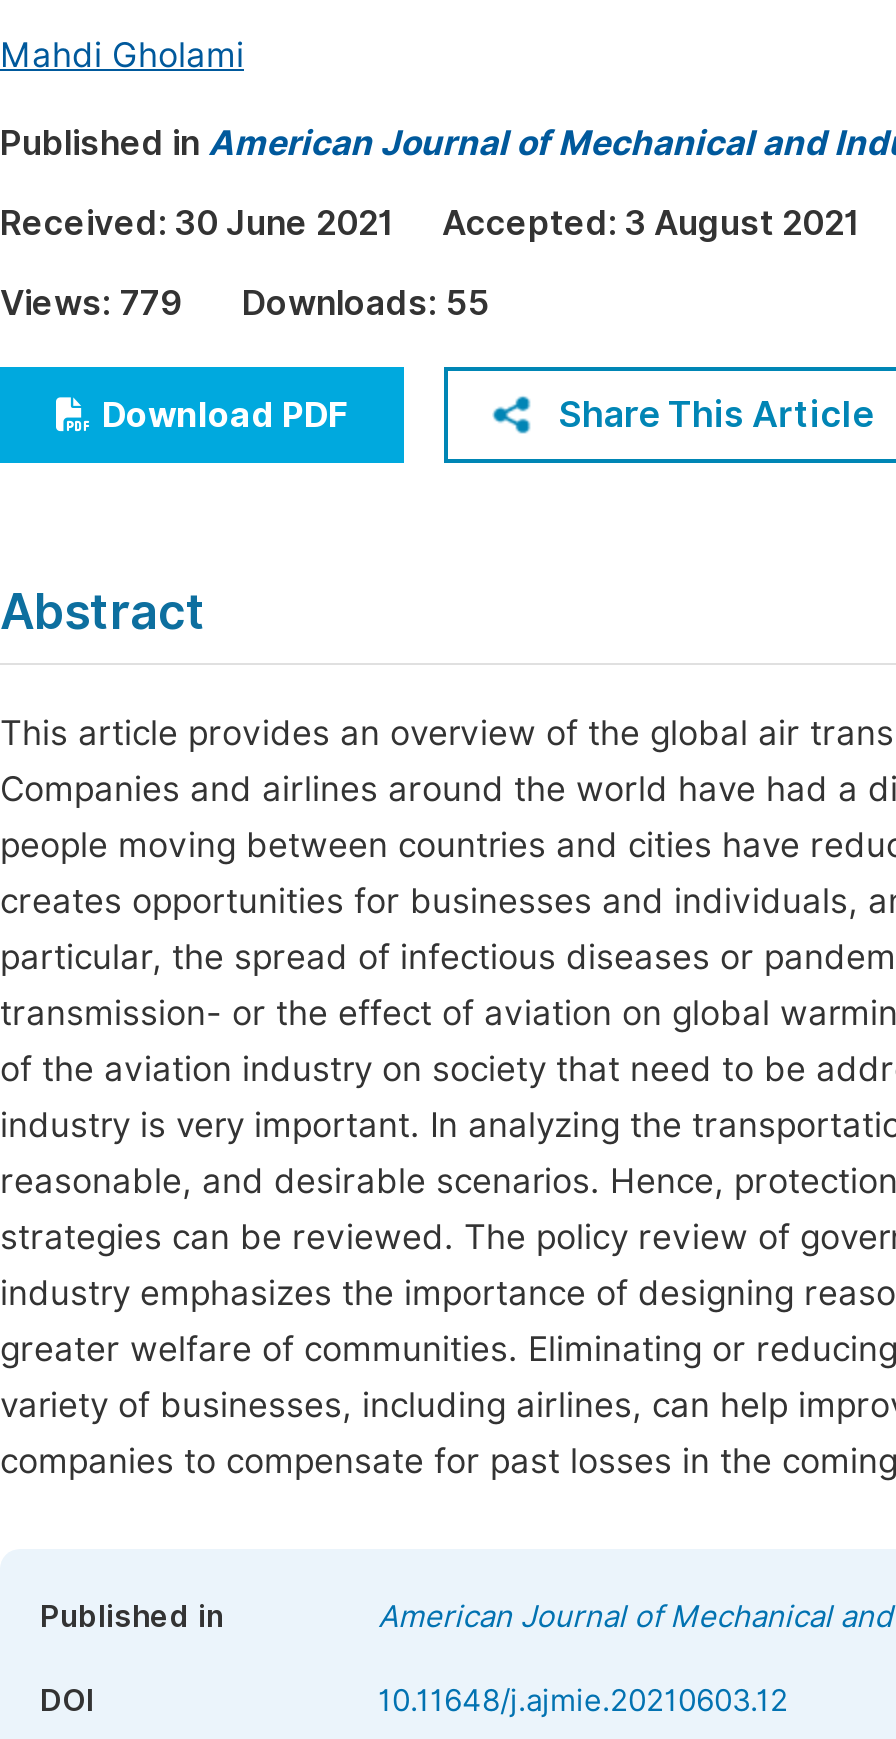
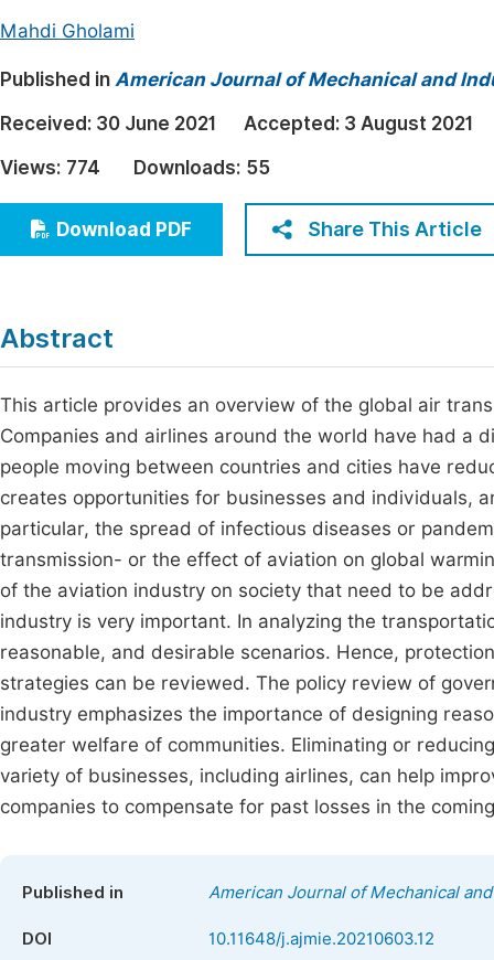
[0,283,490,323] Views: 779 Downloads: 55 -> [0,157,270,179] Views: 774 Downloads: 55

